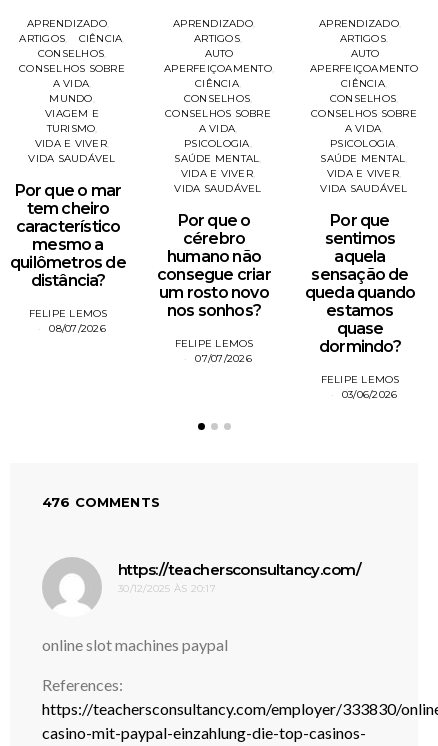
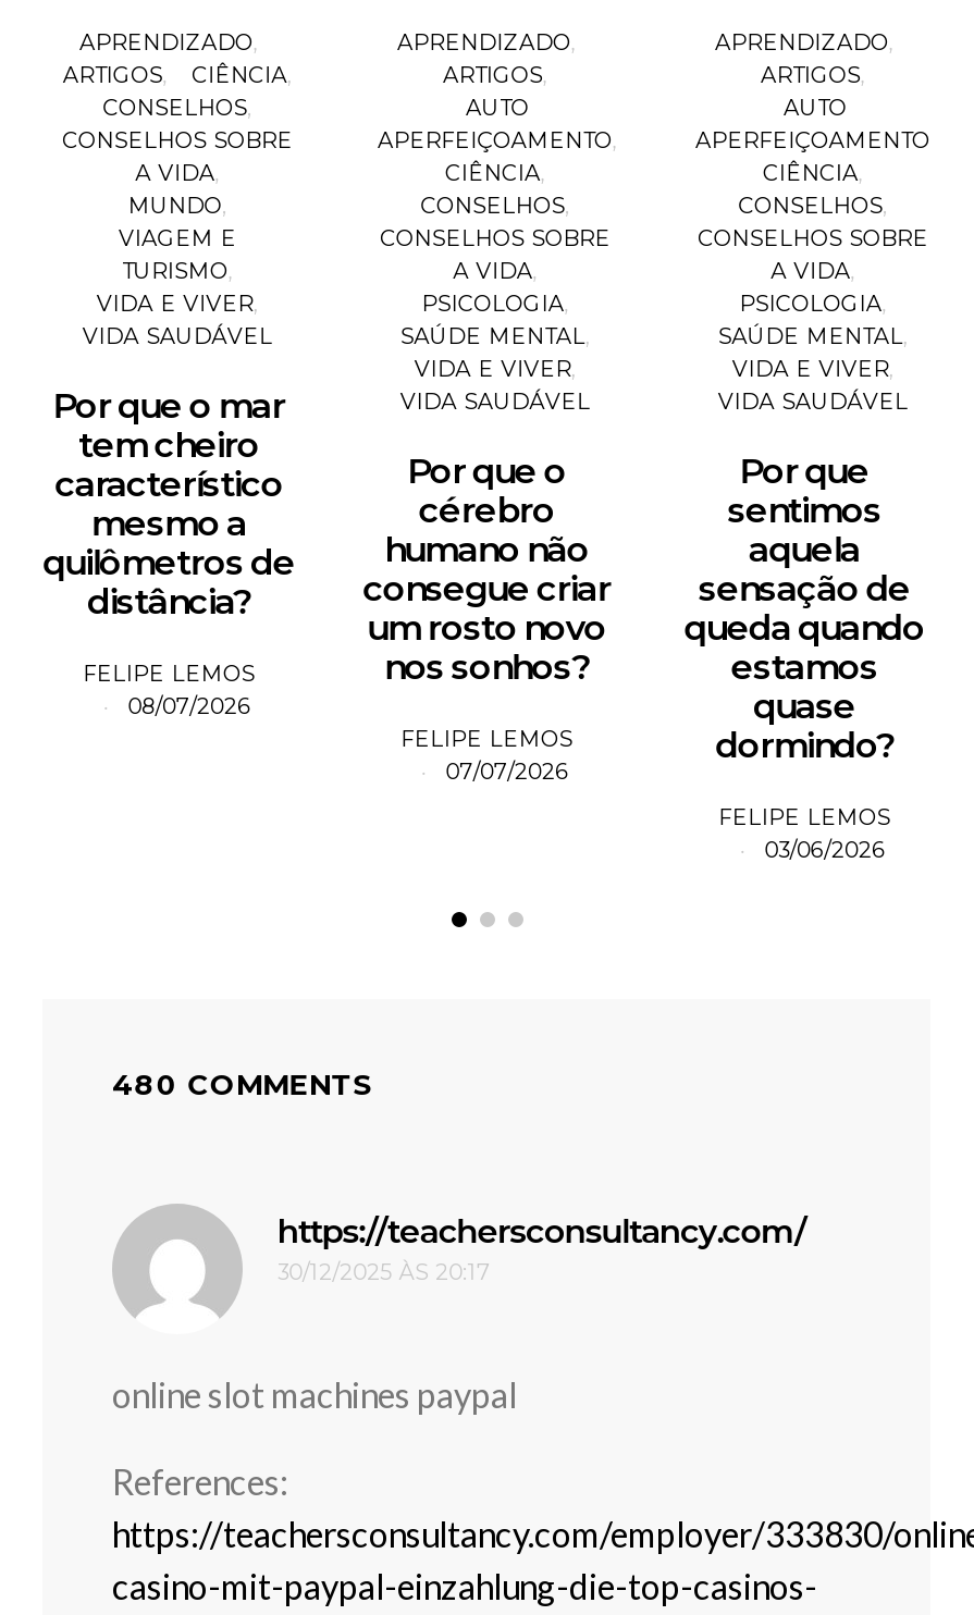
[42,494,160,510] 476 COMMENTS -> [112,1067,373,1101] 480 COMMENTS

